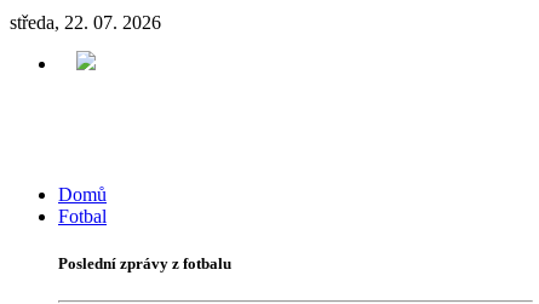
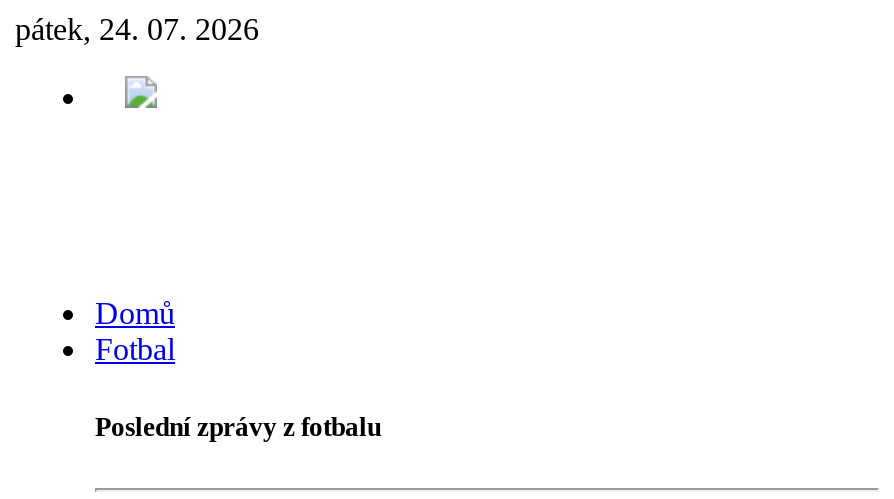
[10,12,161,33] středa, 22. 07. 2026 -> [15,12,259,46] pátek, 24. 07. 2026

